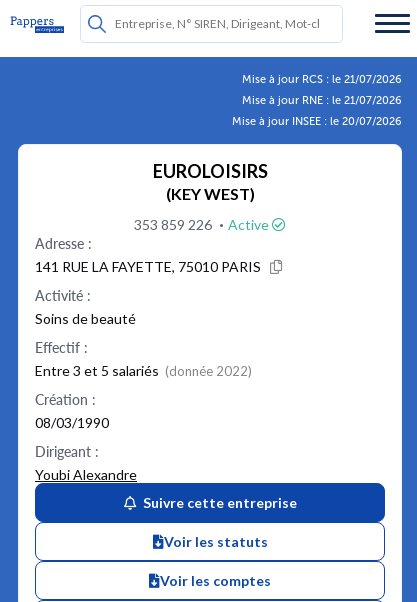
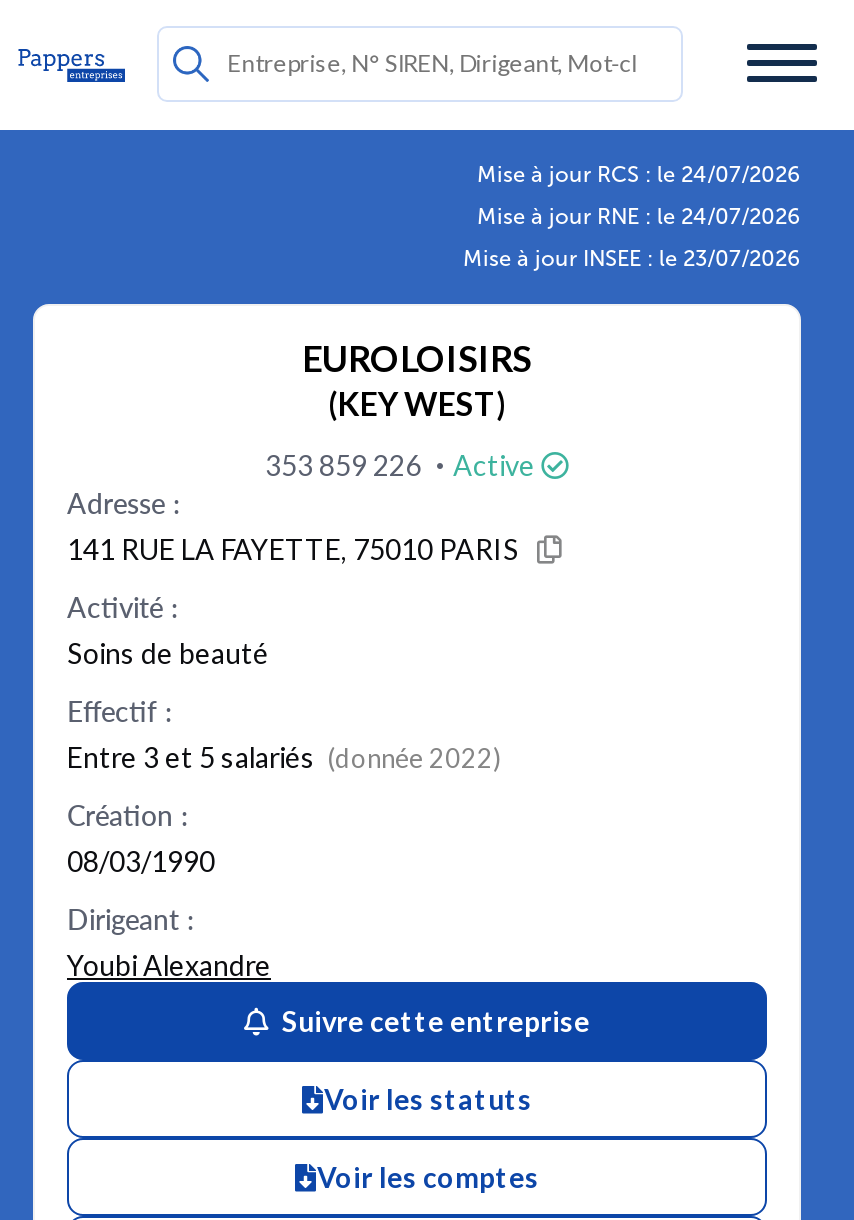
[242,73,402,86] Mise à jour RCS : le 21/07/2026 -> [477,162,801,188] Mise à jour RCS : le 24/07/2026
[242,94,402,107] Mise à jour RNE : le 21/07/2026 -> [477,204,801,230] Mise à jour RNE : le 24/07/2026
[232,115,402,128] Mise à jour INSEE : le 20/07/2026 -> [463,246,801,272] Mise à jour INSEE : le 23/07/2026

